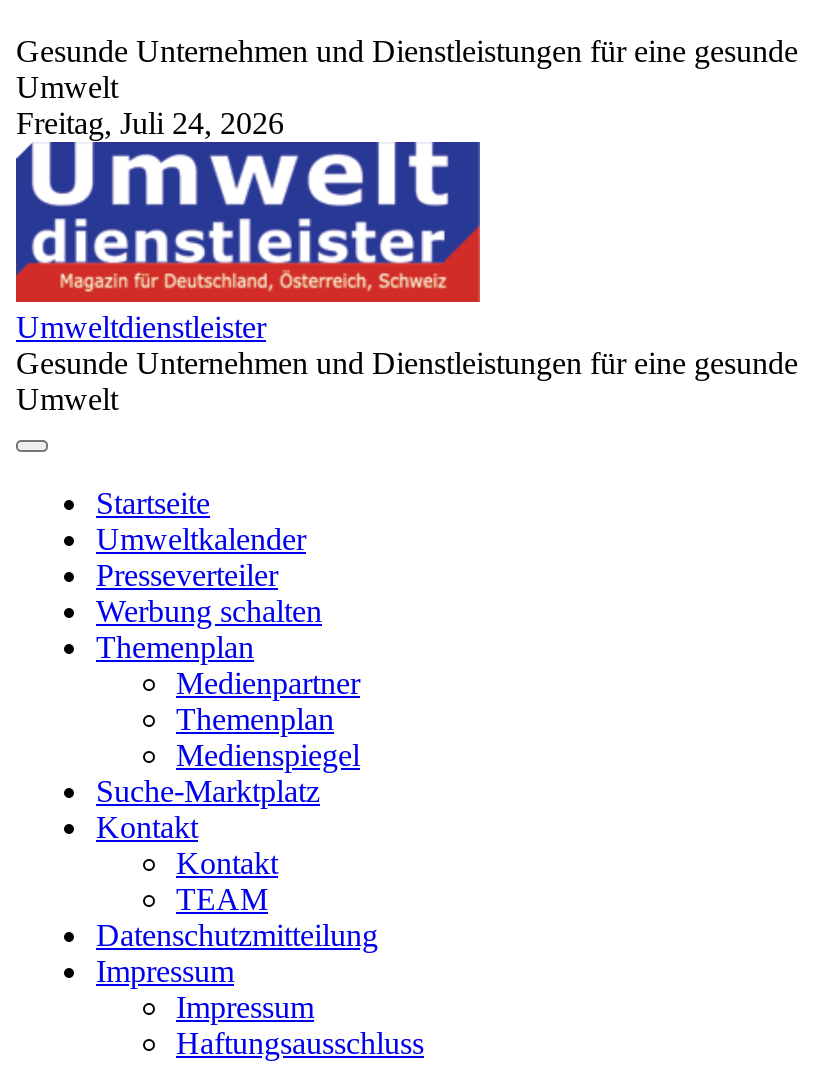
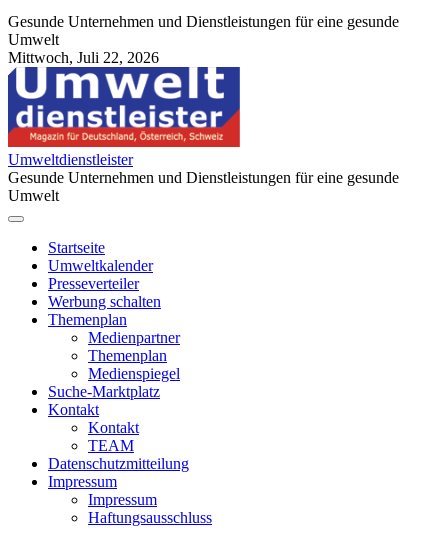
[16,106,284,140] Freitag, Juli 24, 2026 -> [8,49,159,66] Mittwoch, Juli 22, 2026

